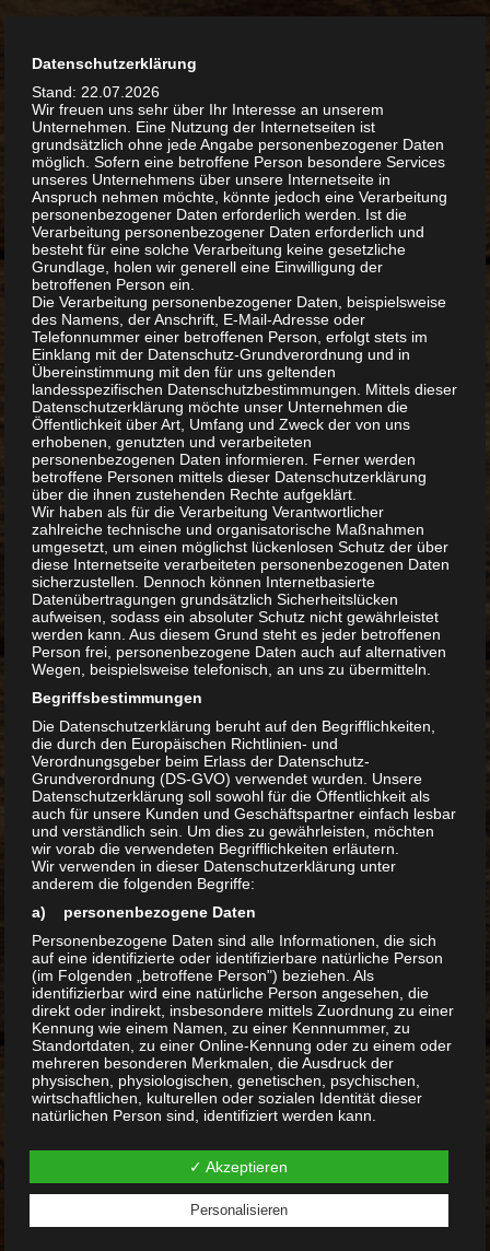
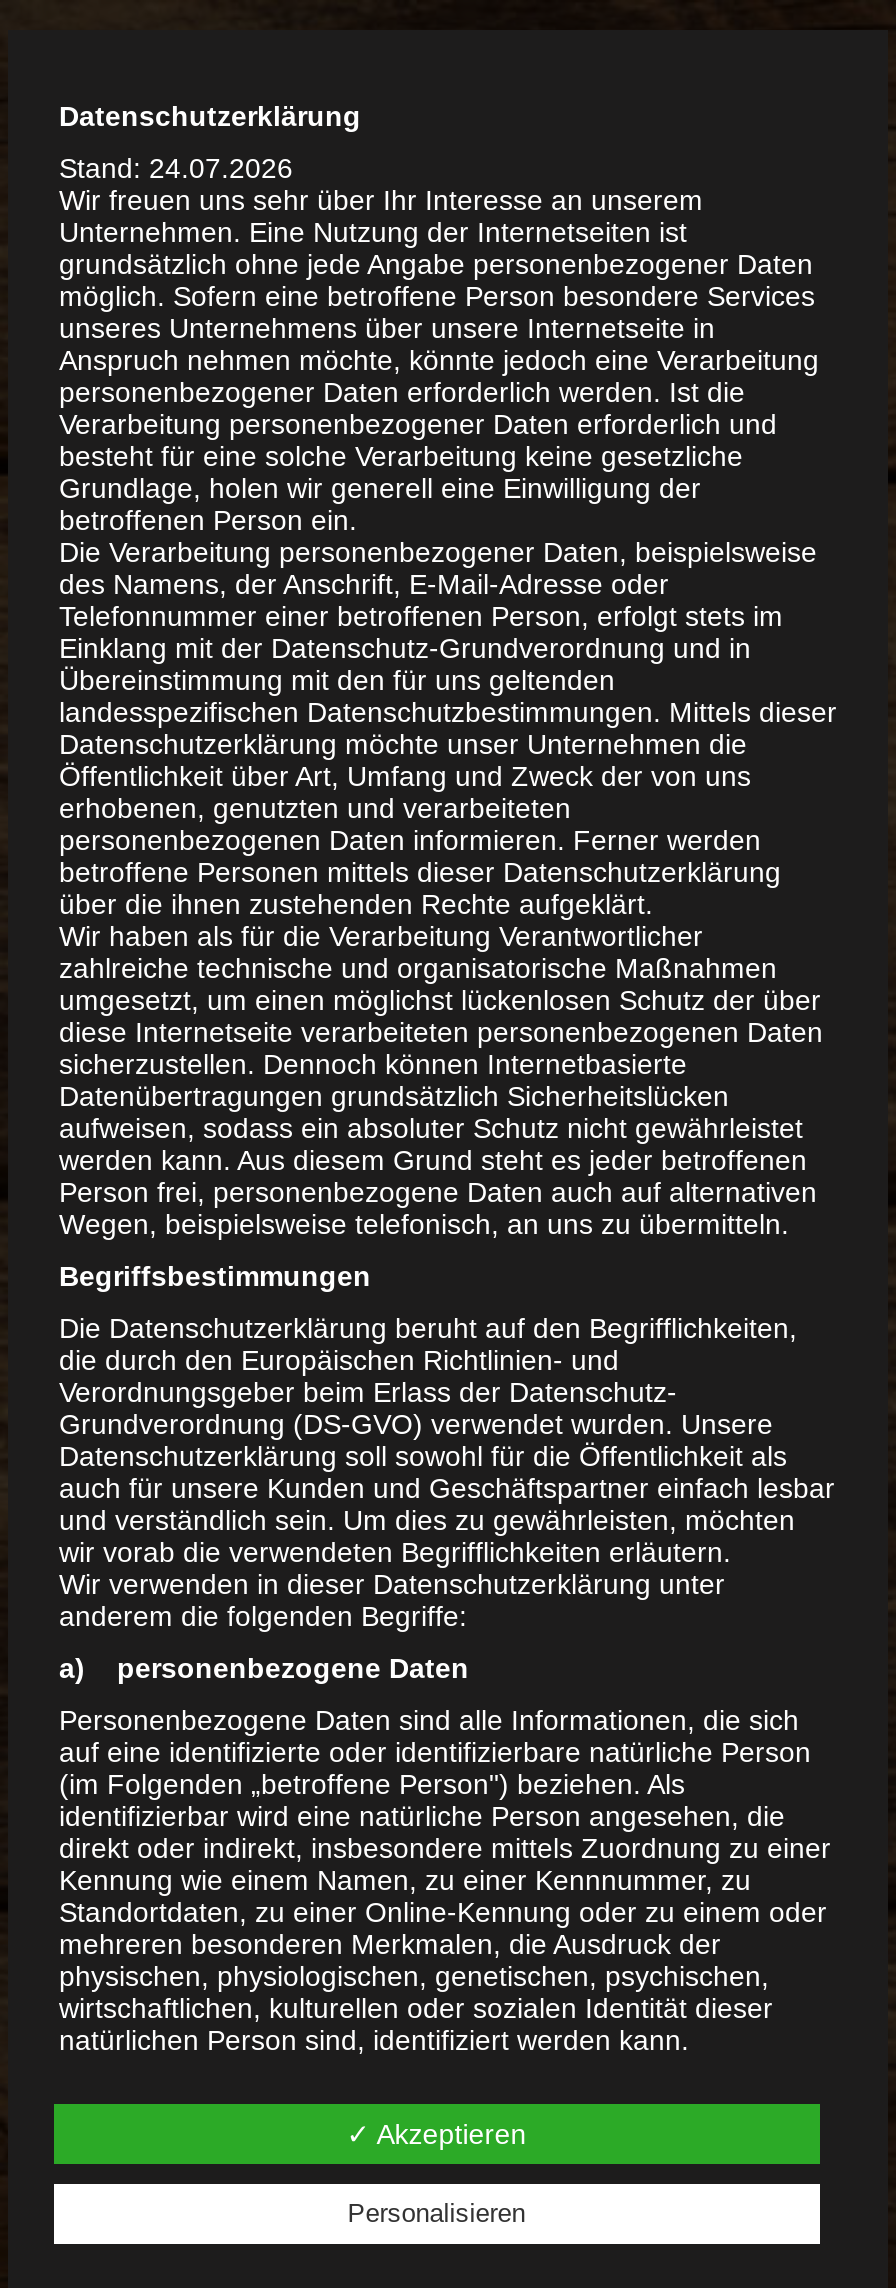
[32,83,160,101] Stand: 22.07.2026 -> [59,152,293,184] Stand: 24.07.2026

